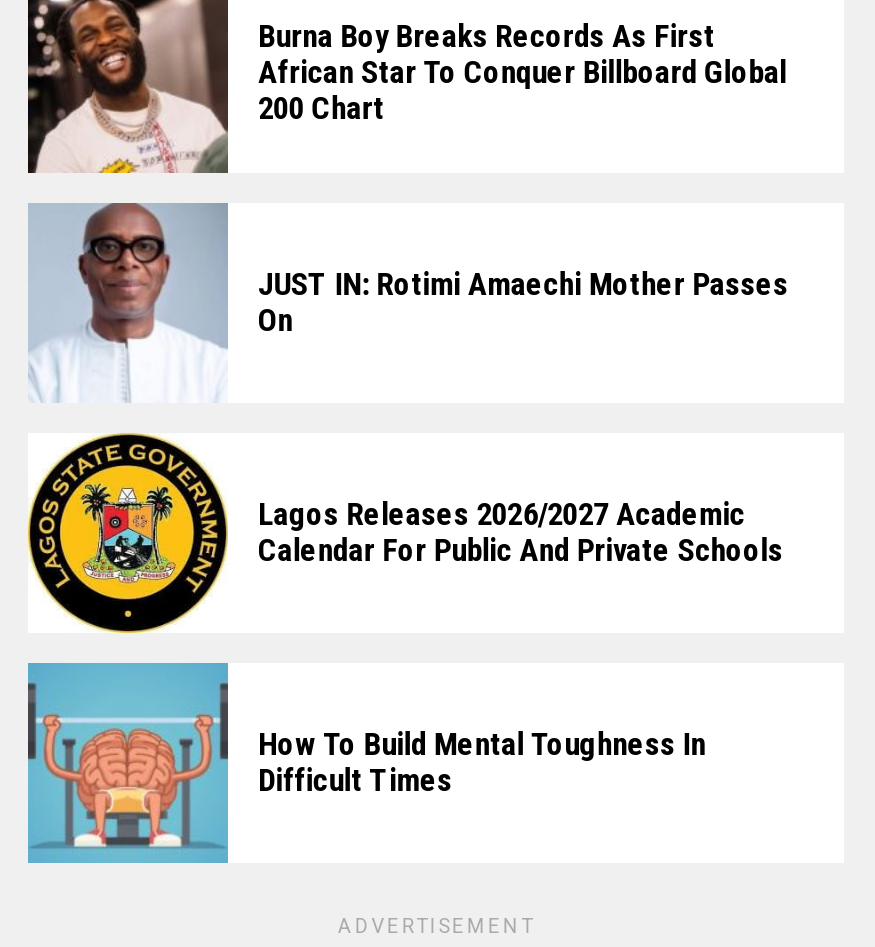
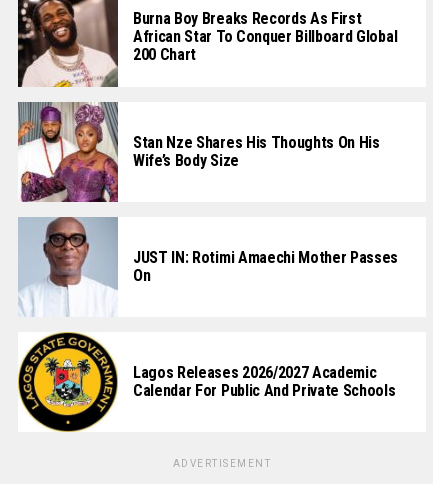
none -> [18,102,380,203] [image] | Stan Nze Shares His Thoughts On His | Wife’s Body Size
moved [26,200,788,569] -> [17,215,398,400]: [image] | JUST IN: Rotimi Amaechi Mother Passes | On | Lagos Releases 2026/2027 Academic | Calendar For Public And Private Schools
[26,662,706,864] [image] | How To Build Mental Toughness In | Difficult Times -> none

